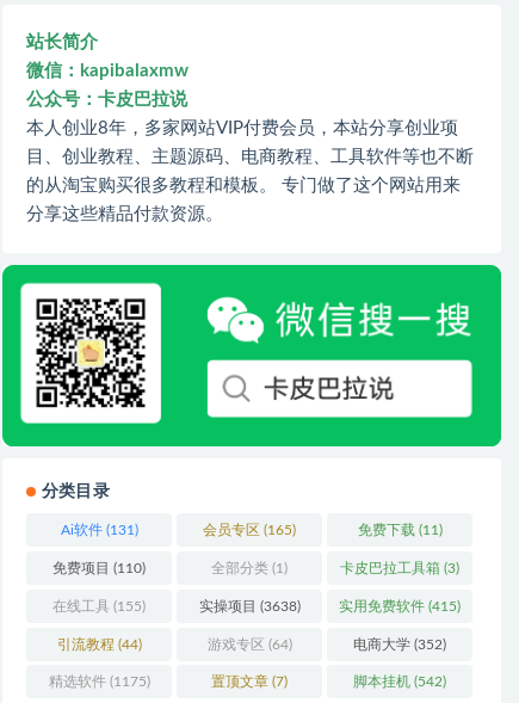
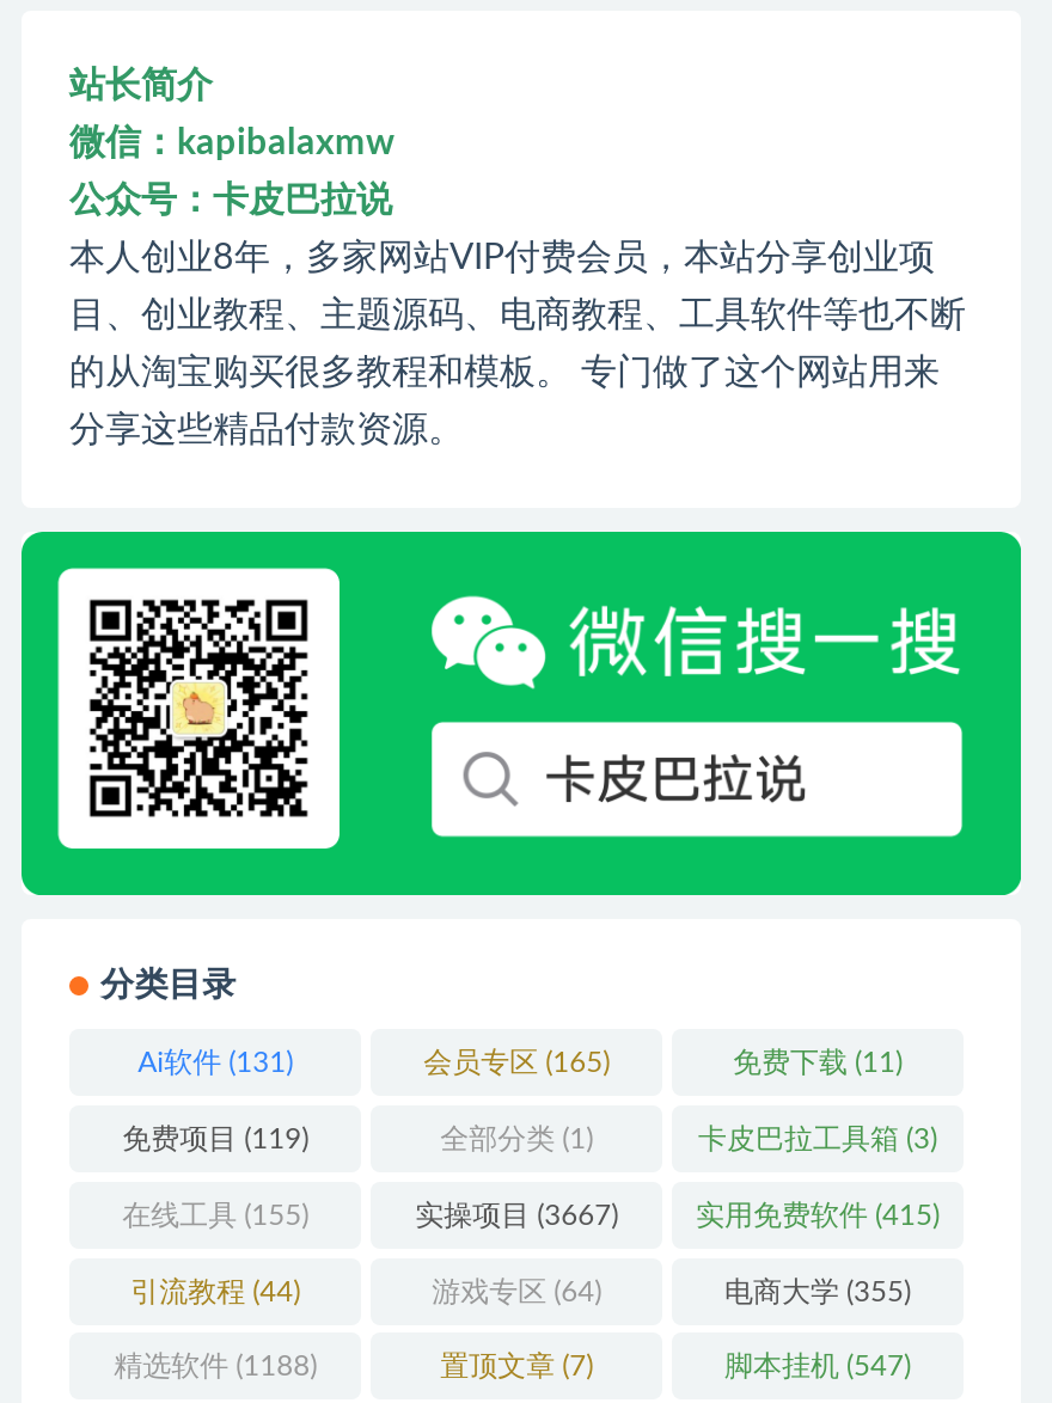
[53,561,146,575] 免费项目(110) -> [122,1125,309,1153] 免费项目(119)
[199,599,300,613] 实操项目(3638) -> [415,1201,618,1229] 实操项目(3667)
[353,637,446,651] 电商大学(352) -> [724,1277,911,1305] 电商大学(355)
[48,675,150,689] 精选软件(1175) -> [114,1353,317,1381] 精选软件(1188)
[353,675,446,689] 脚本挂机(542) -> [724,1353,911,1381] 脚本挂机(547)

